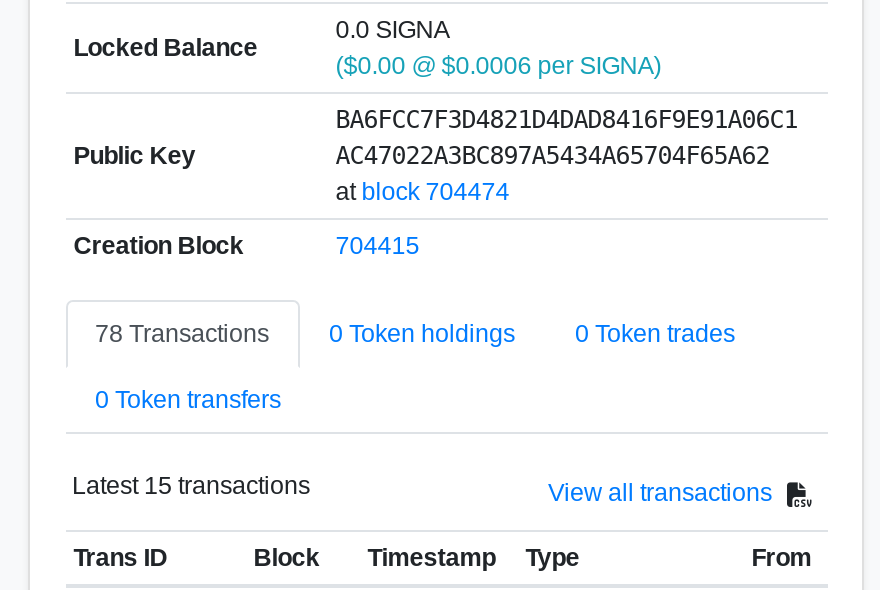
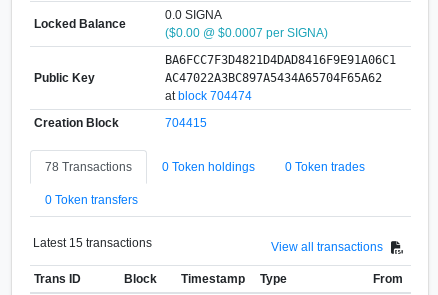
[335,51,661,79] ($0.00 @ $0.0006 per SIGNA) -> [165,25,328,39] ($0.00 @ $0.0007 per SIGNA)

